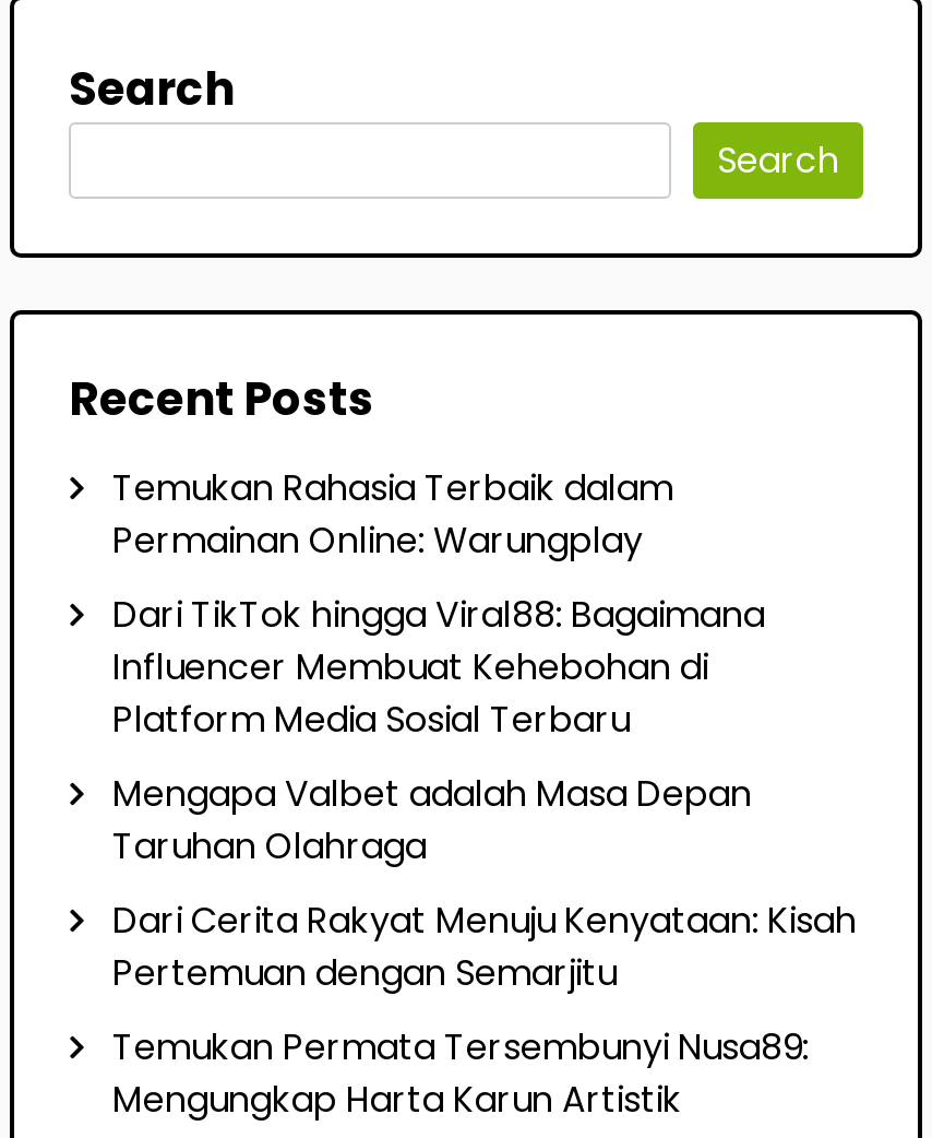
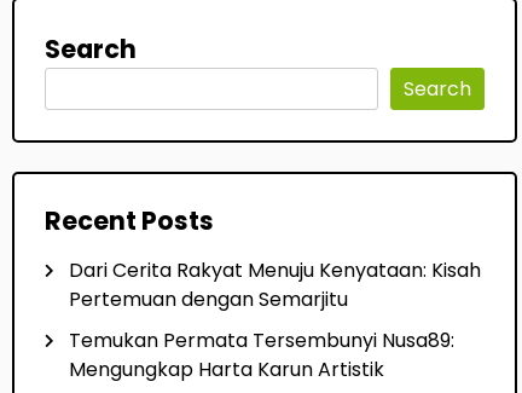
[112,464,765,873] Temukan Rahasia Terbaik dalam | Permainan Online: Warungplay | Dari TikTok hingga Viral88: Bagaimana | Influencer Membuat Kehebohan di | Platform Media Sosial Terbaru | Mengapa Valbet adalah Masa Depan | Taruhan Olahraga -> none

